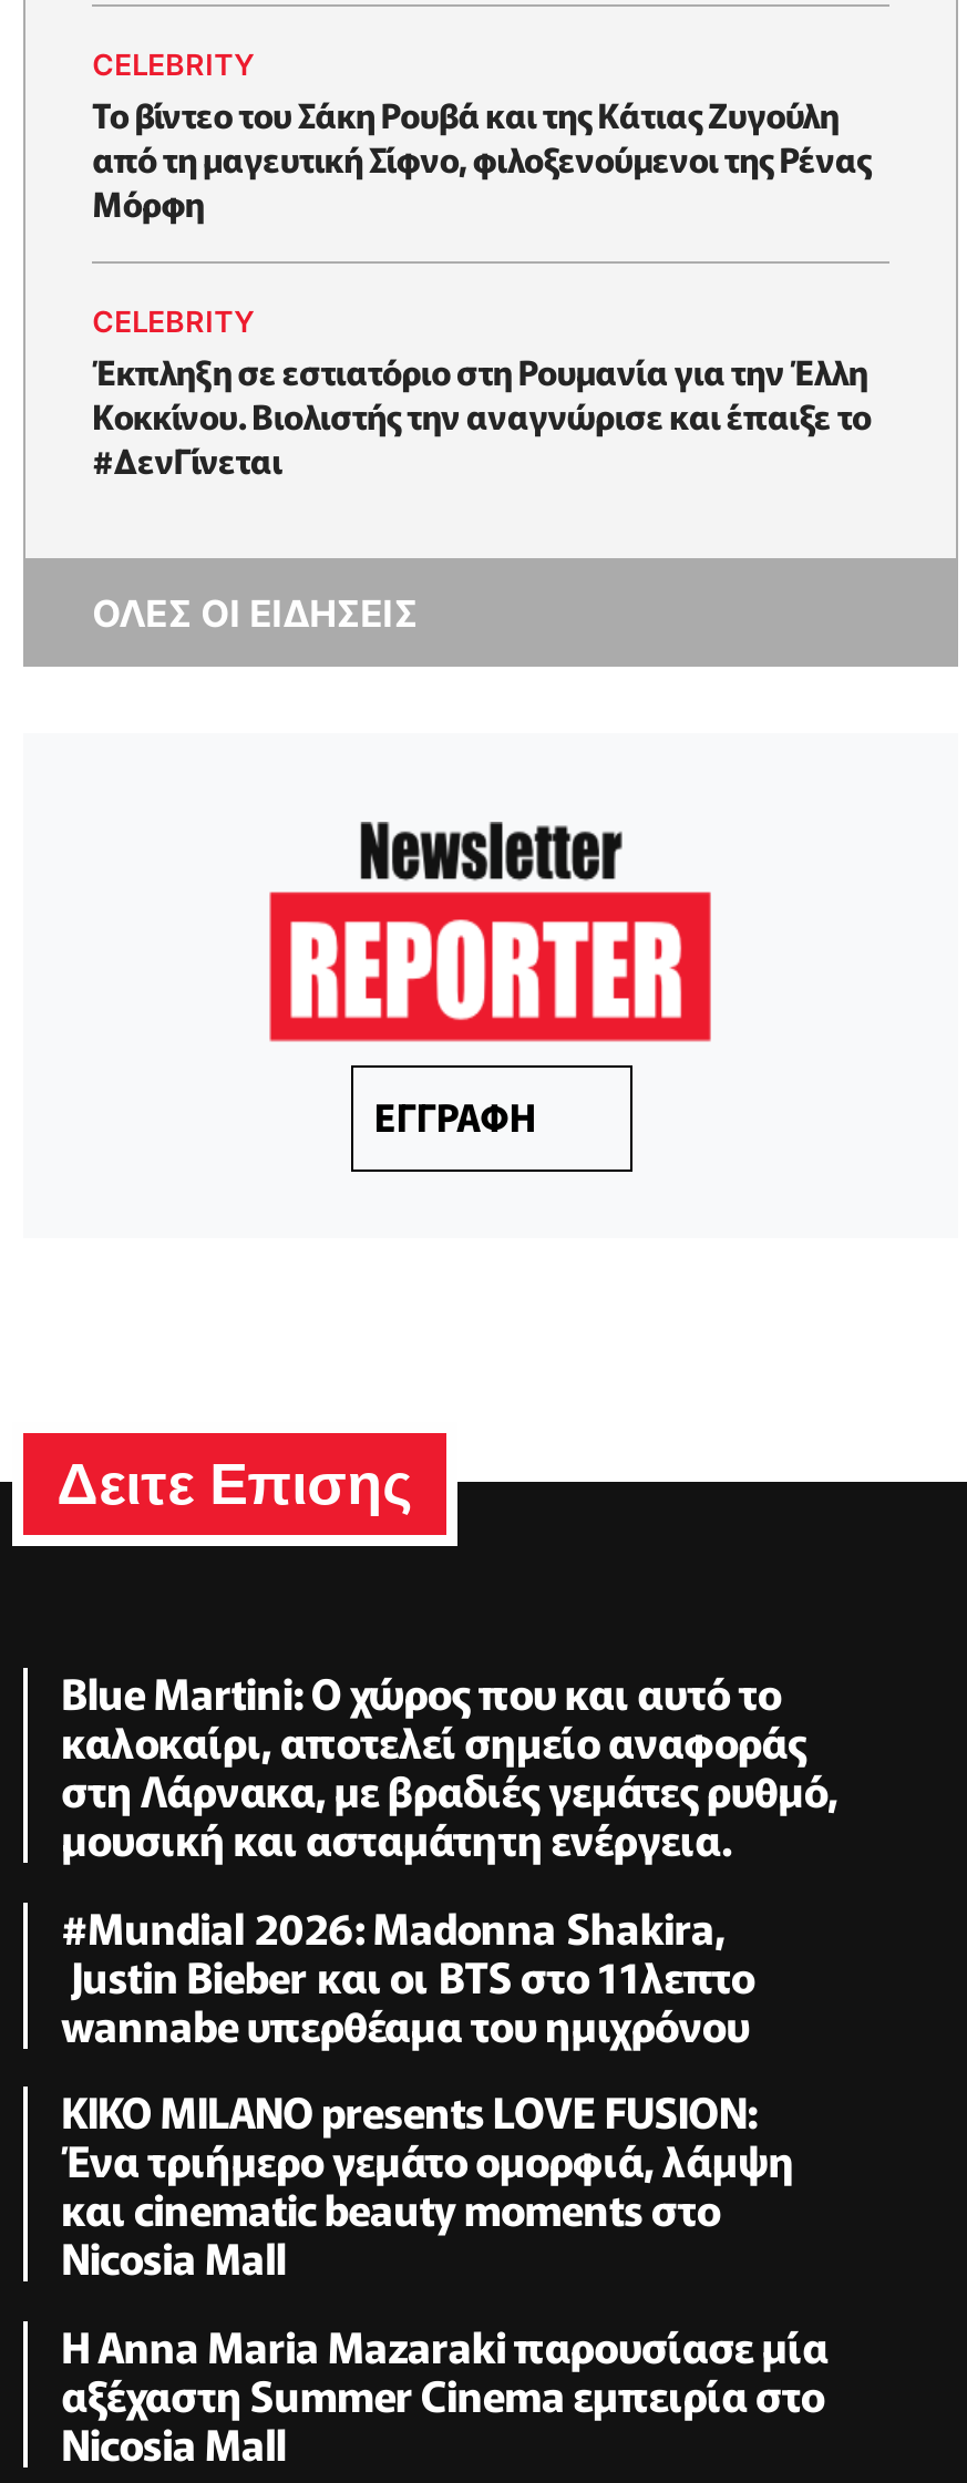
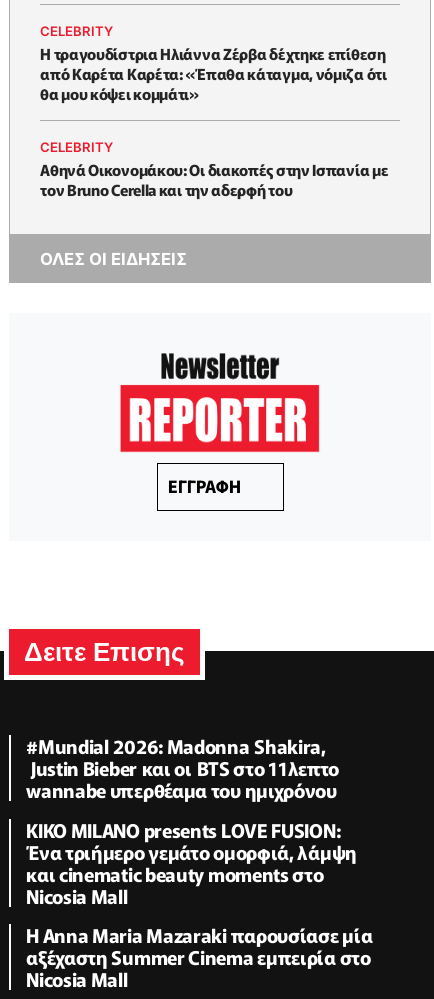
[92,89,871,226] Το βίντεο του Σάκη Ρουβά και της Κάτιας Ζυγούλη | από τη μαγευτική Σίφνο, φιλοξενούμενοι της Ρένας | Μόρφη -> [40,42,387,104] H τραγουδίστρια Ηλιάννα Ζέρβα δέχτηκε επίθεση | από Καρέτα Καρέτα: «Έπαθα κάταγμα, νόμιζα ότι | θα μου κόψει κομμάτι»
[92,346,871,483] Έκπληξη σε εστιατόριο στη Ρουμανία για την Έλλη | Κοκκίνου. Βιολιστής την αναγνώρισε και έπαιξε το | #ΔενΓίνεται -> [40,158,388,200] Αθηνά Οικονομάκου: Οι διακοπές στην Ισπανία με | τον Bruno Cerella και την αδερφή του
[61,1662,838,1868] Blue Martini: Ο χώρος που και αυτό το | καλοκαίρι, αποτελεί σημείο αναφοράς | στη Λάρνακα, με βραδιές γεμάτες ρυθμό, | μουσική και ασταμάτητη ενέργεια. -> none

